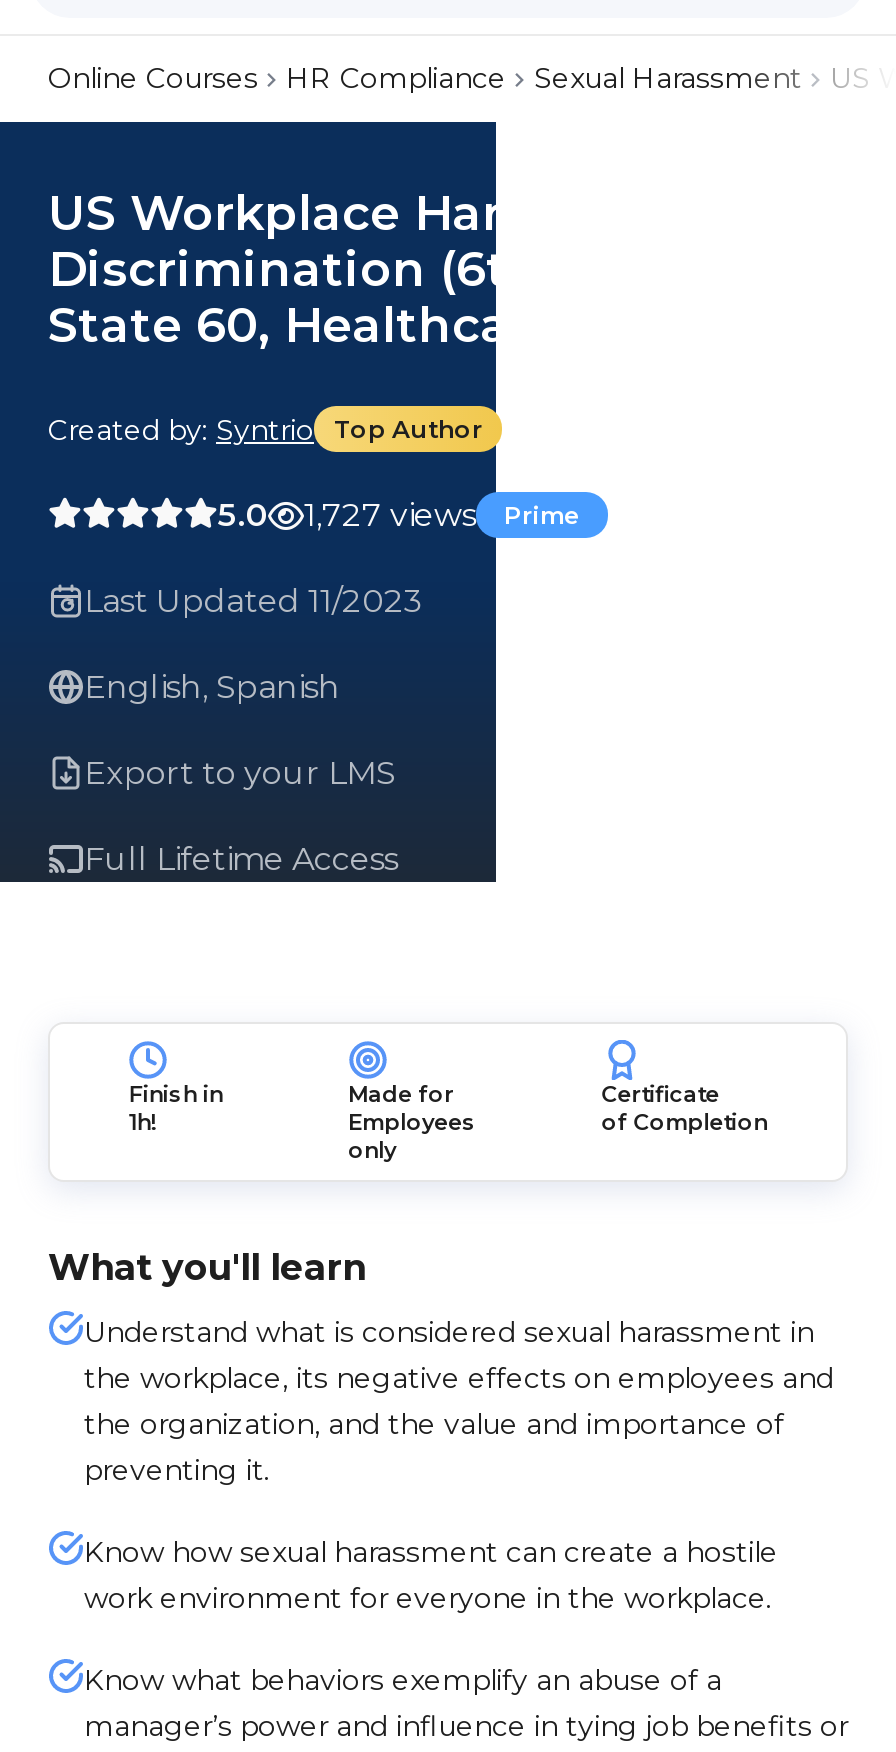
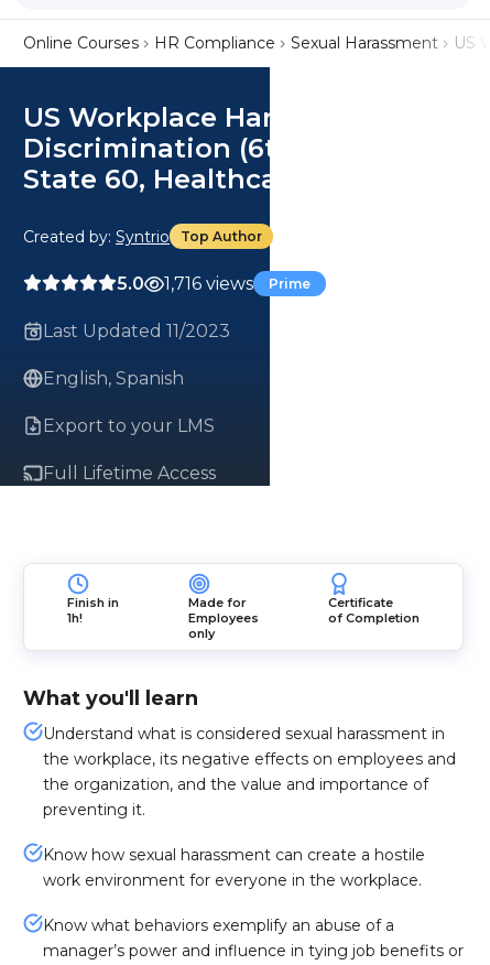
[218,496,580,534] 5.0 1,727 views Prime -> [117,273,311,294] 5.0 1,716 views Prime

